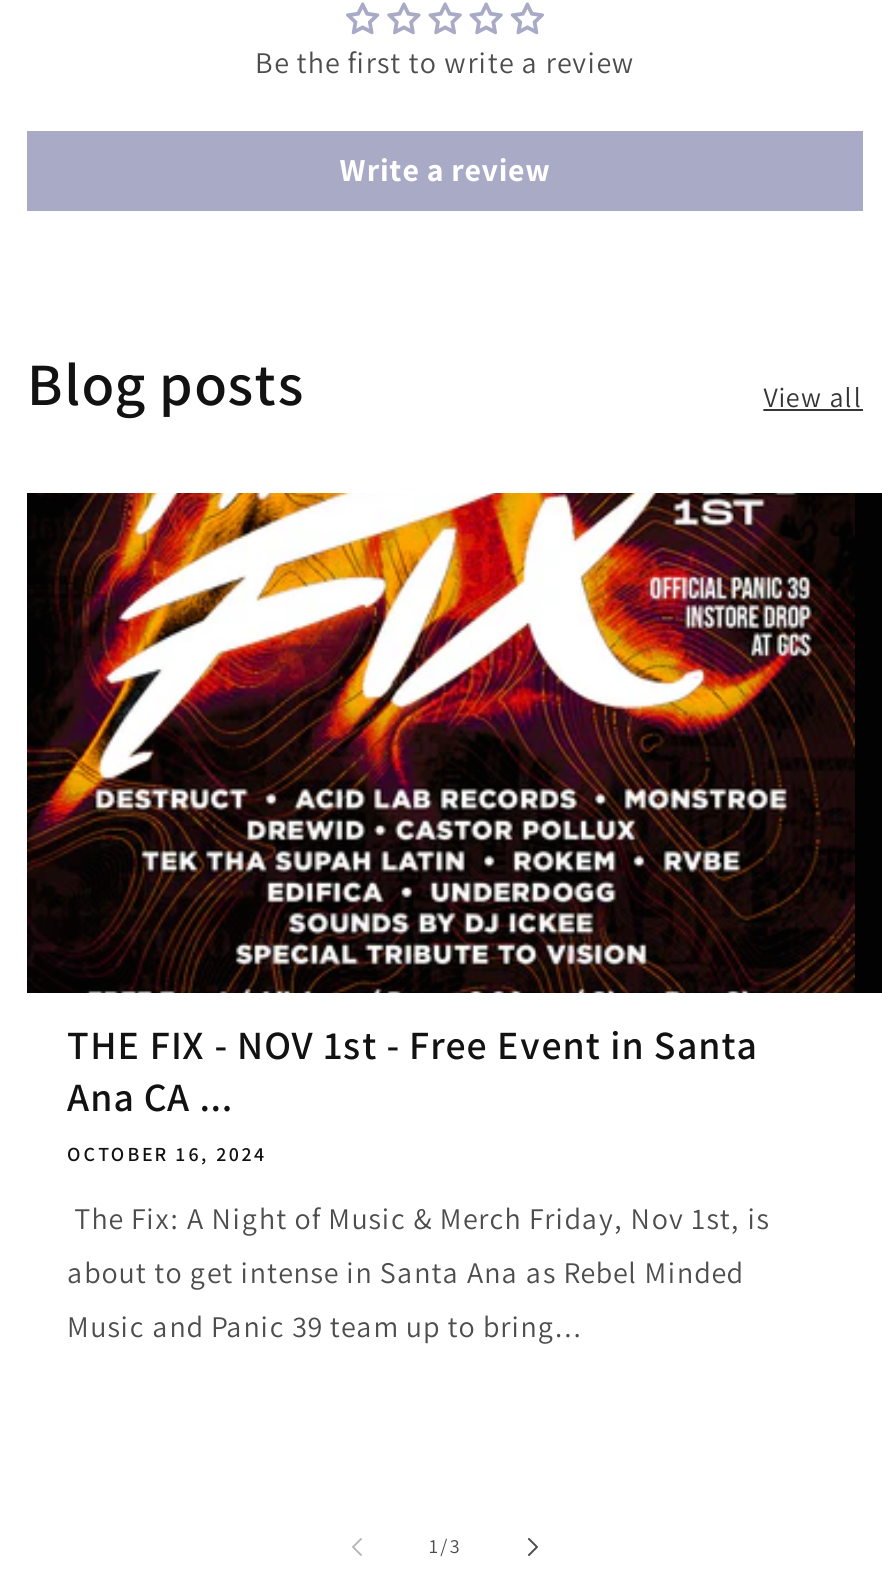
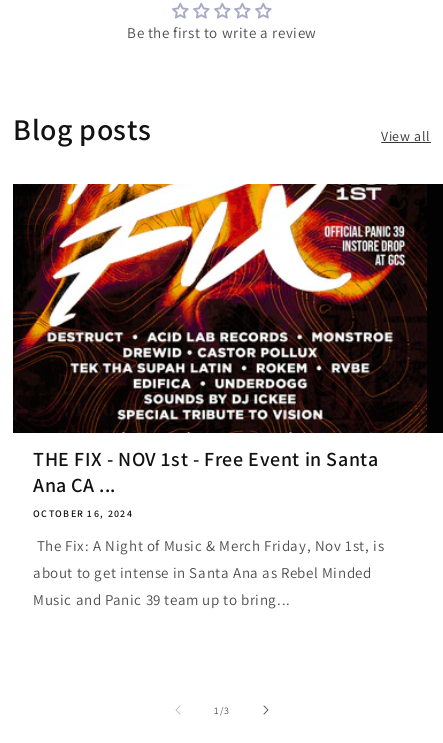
[340,150,550,192] Write a review -> none

